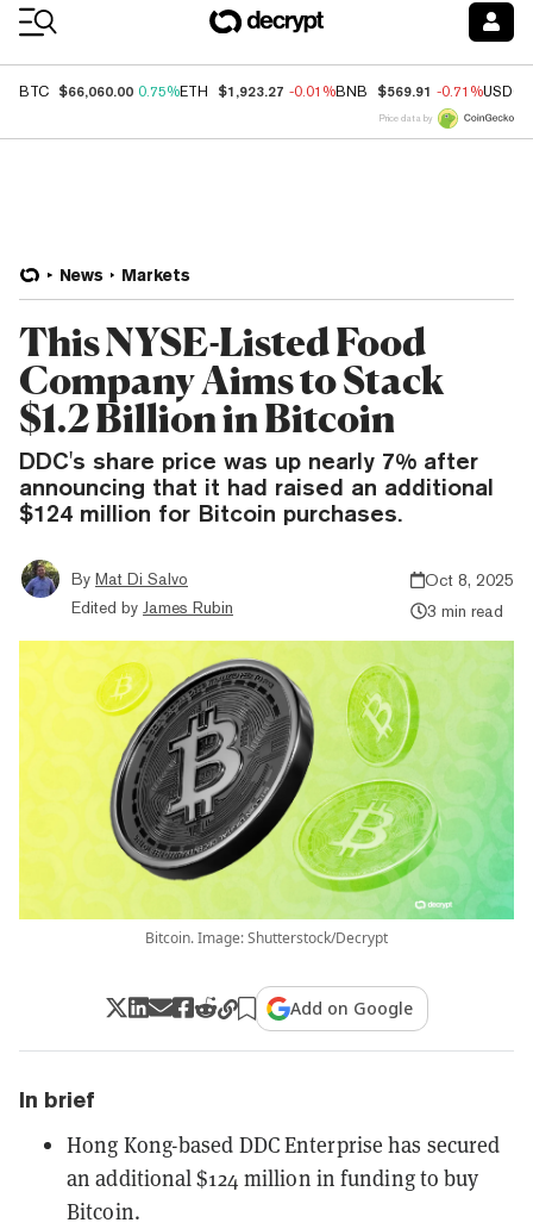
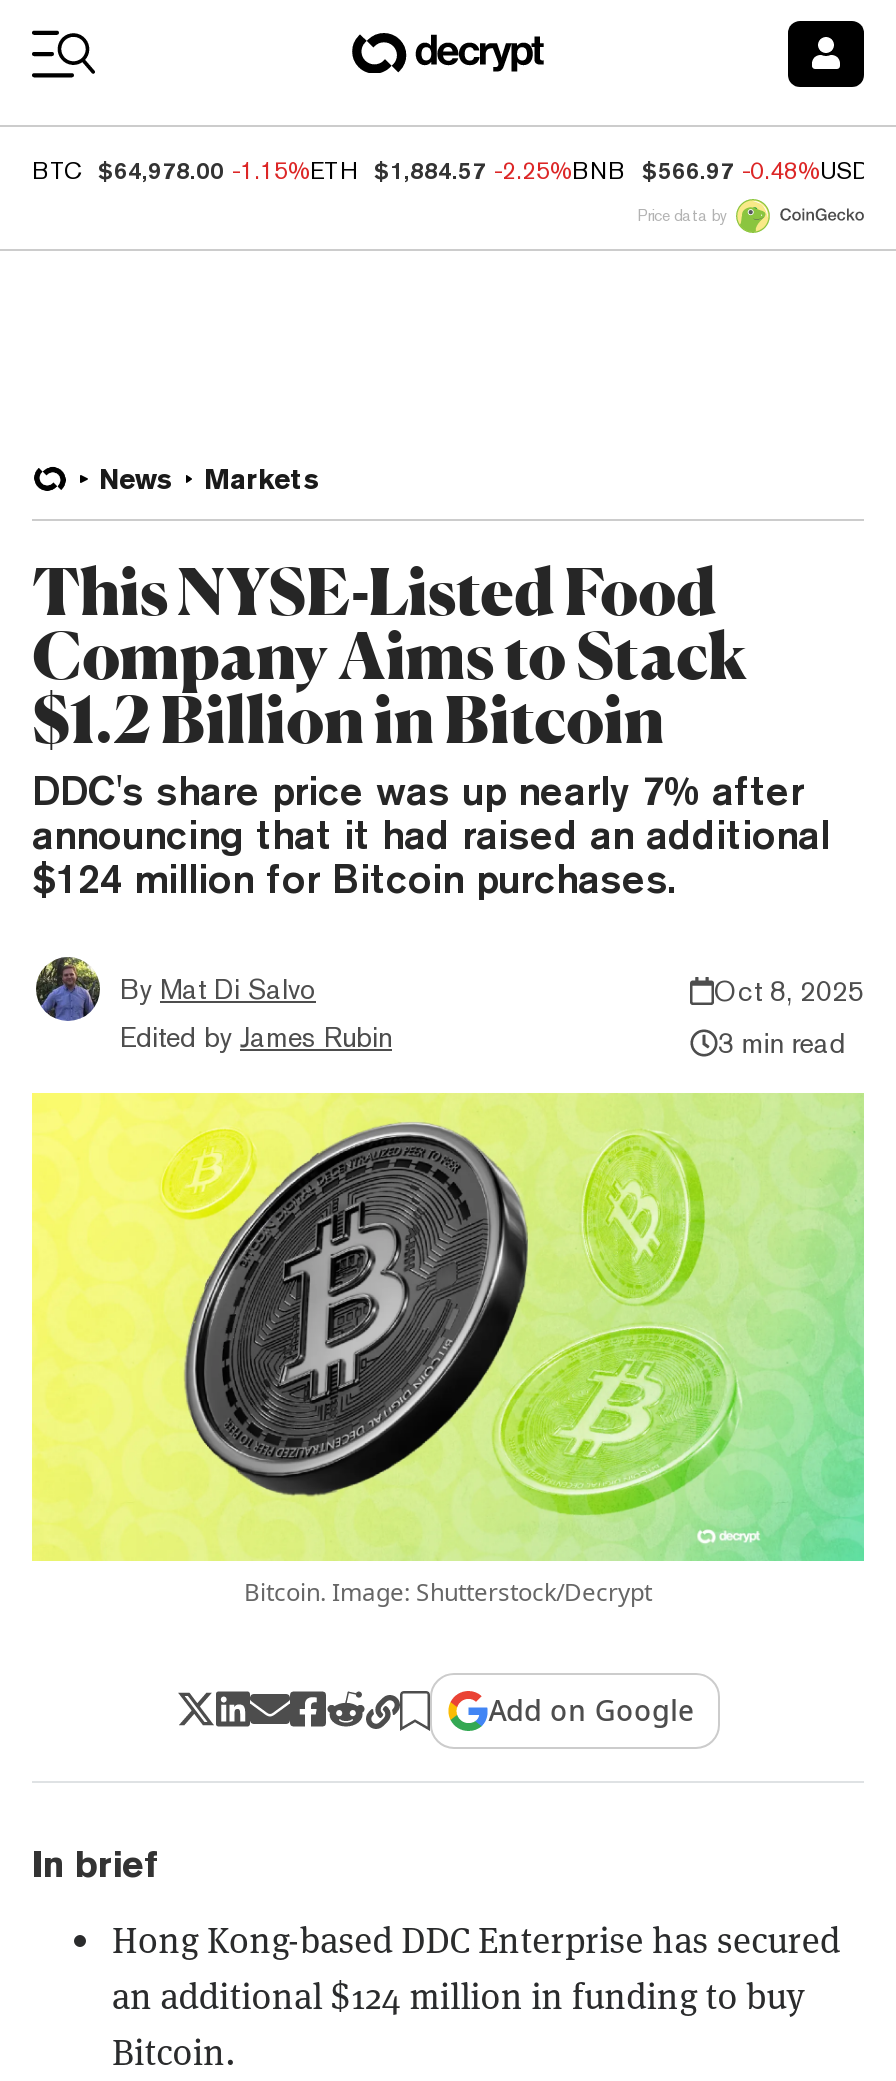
[19,82,523,100] BTC $66,060.00 0.75%ETH $1,923.27 -0.01%BNB $569.91 -0.71%USDC -> [32,155,888,185] BTC $64,978.00 -1.15%ETH $1,884.57 -2.25%BNB $566.97 -0.48%USDC

